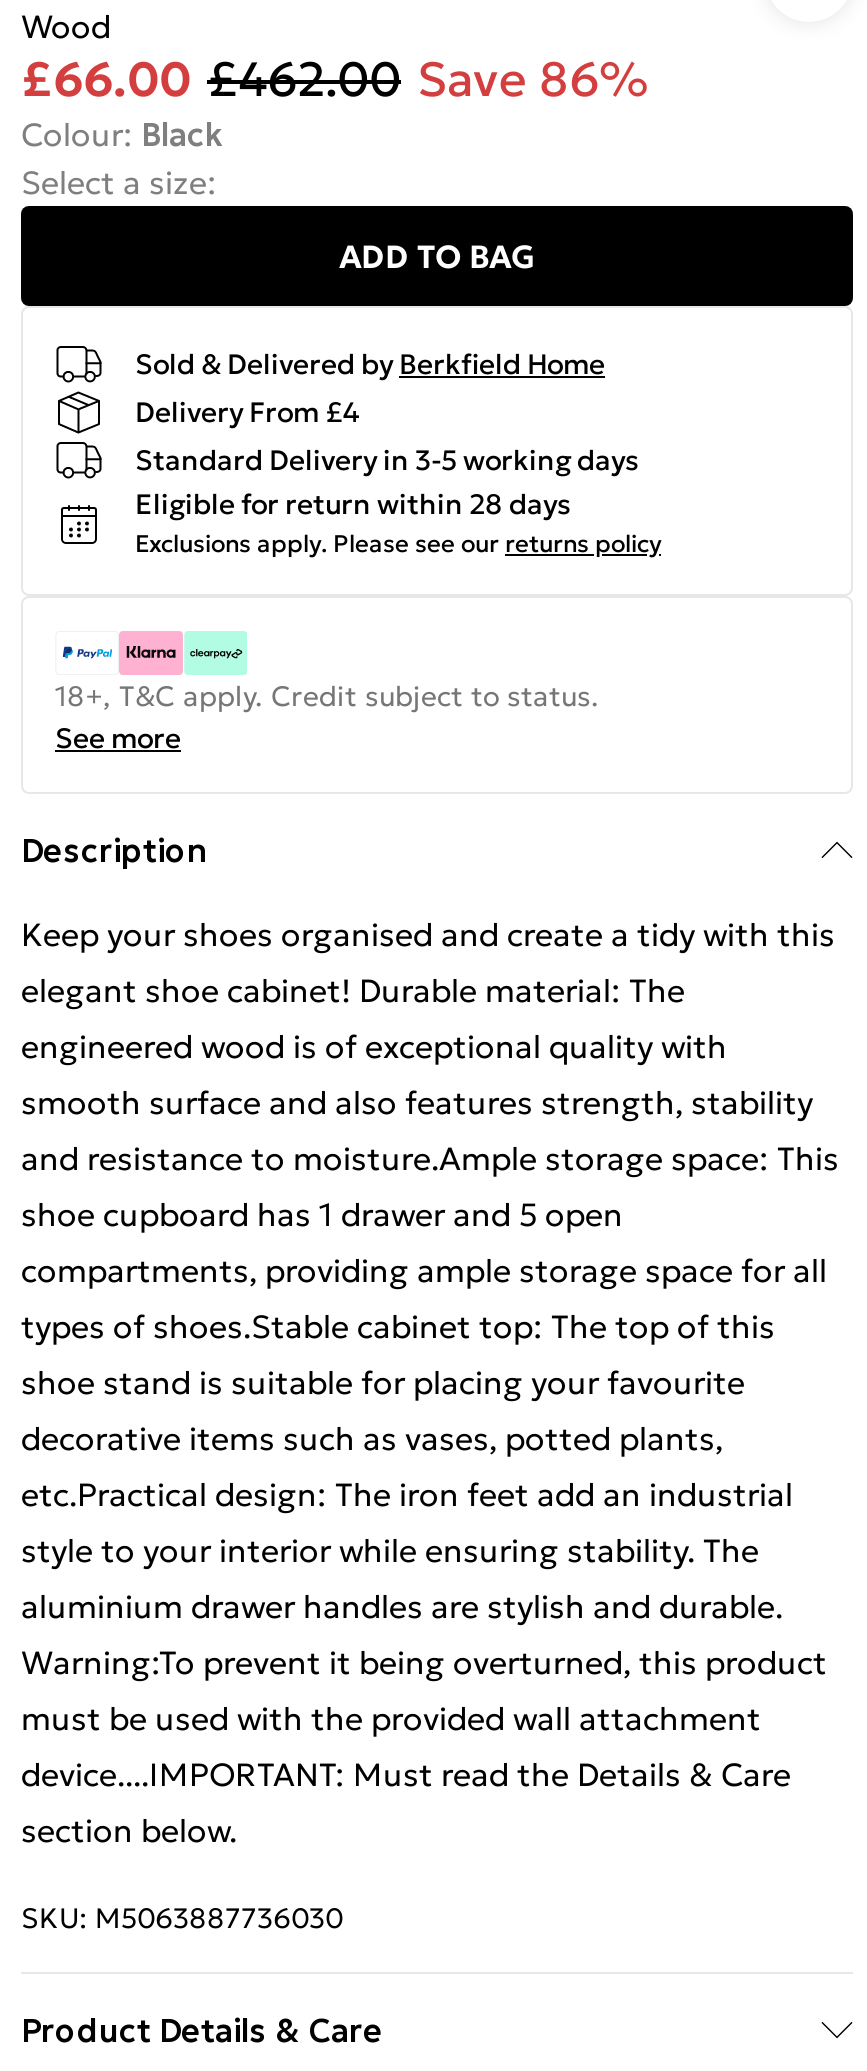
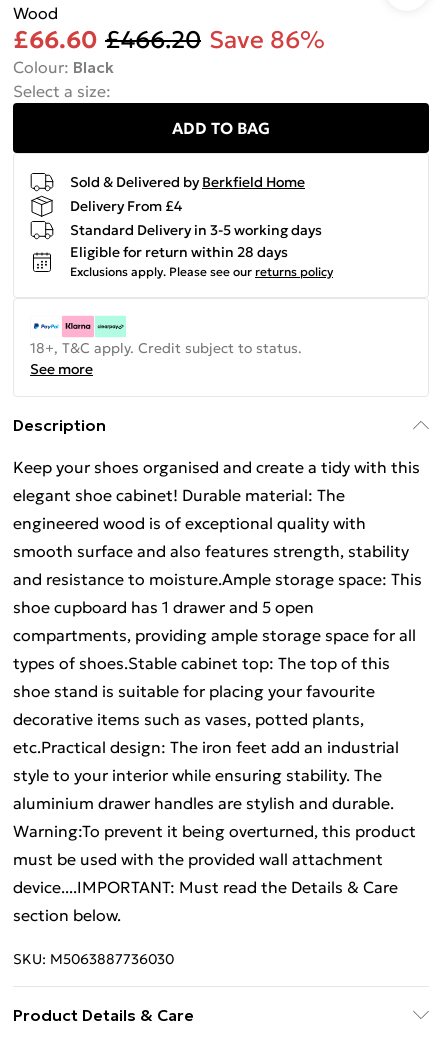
[21,50,649,110] £66.00 £462.00 Save 86% -> [13,25,325,55] £66.60 £466.20 Save 86%

